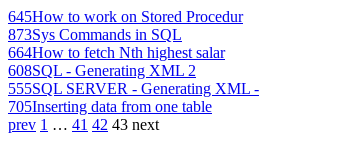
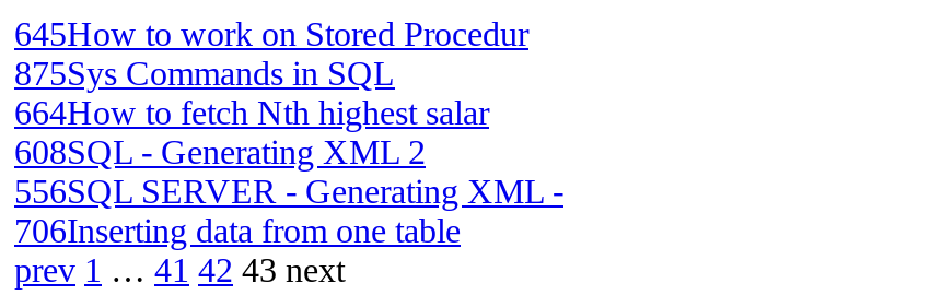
[8,26,182,43] 873Sys Commands in SQL -> [14,55,395,92] 875Sys Commands in SQL
[8,80,259,97] 555SQL SERVER - Generating XML - -> [14,173,563,210] 556SQL SERVER - Generating XML -
[8,98,212,115] 705Inserting data from one table -> [14,212,461,249] 706Inserting data from one table

